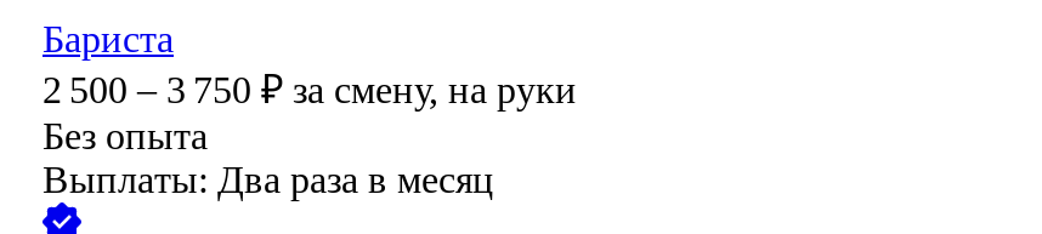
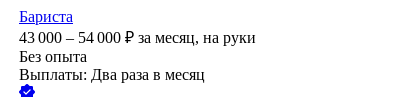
[43,70,577,112] 2 500 – 3 750 ₽ за смену, на руки -> [19,29,256,46] 43 000 – 54 000 ₽ за месяц, на руки

